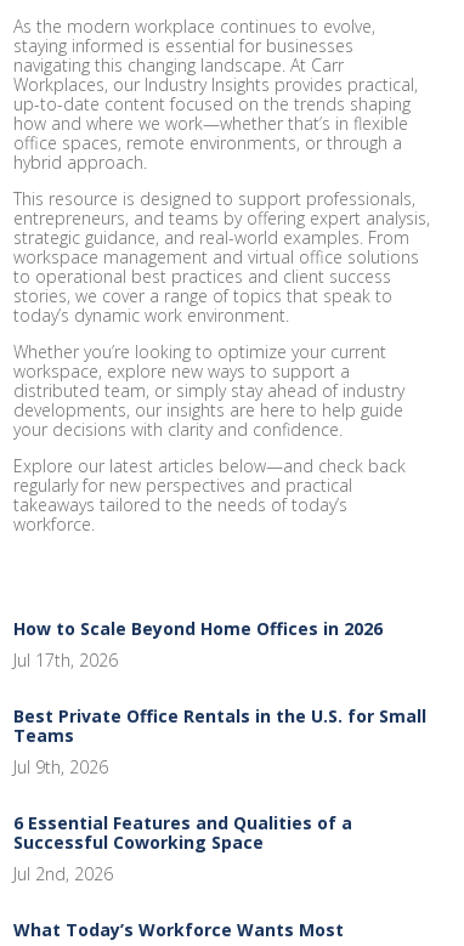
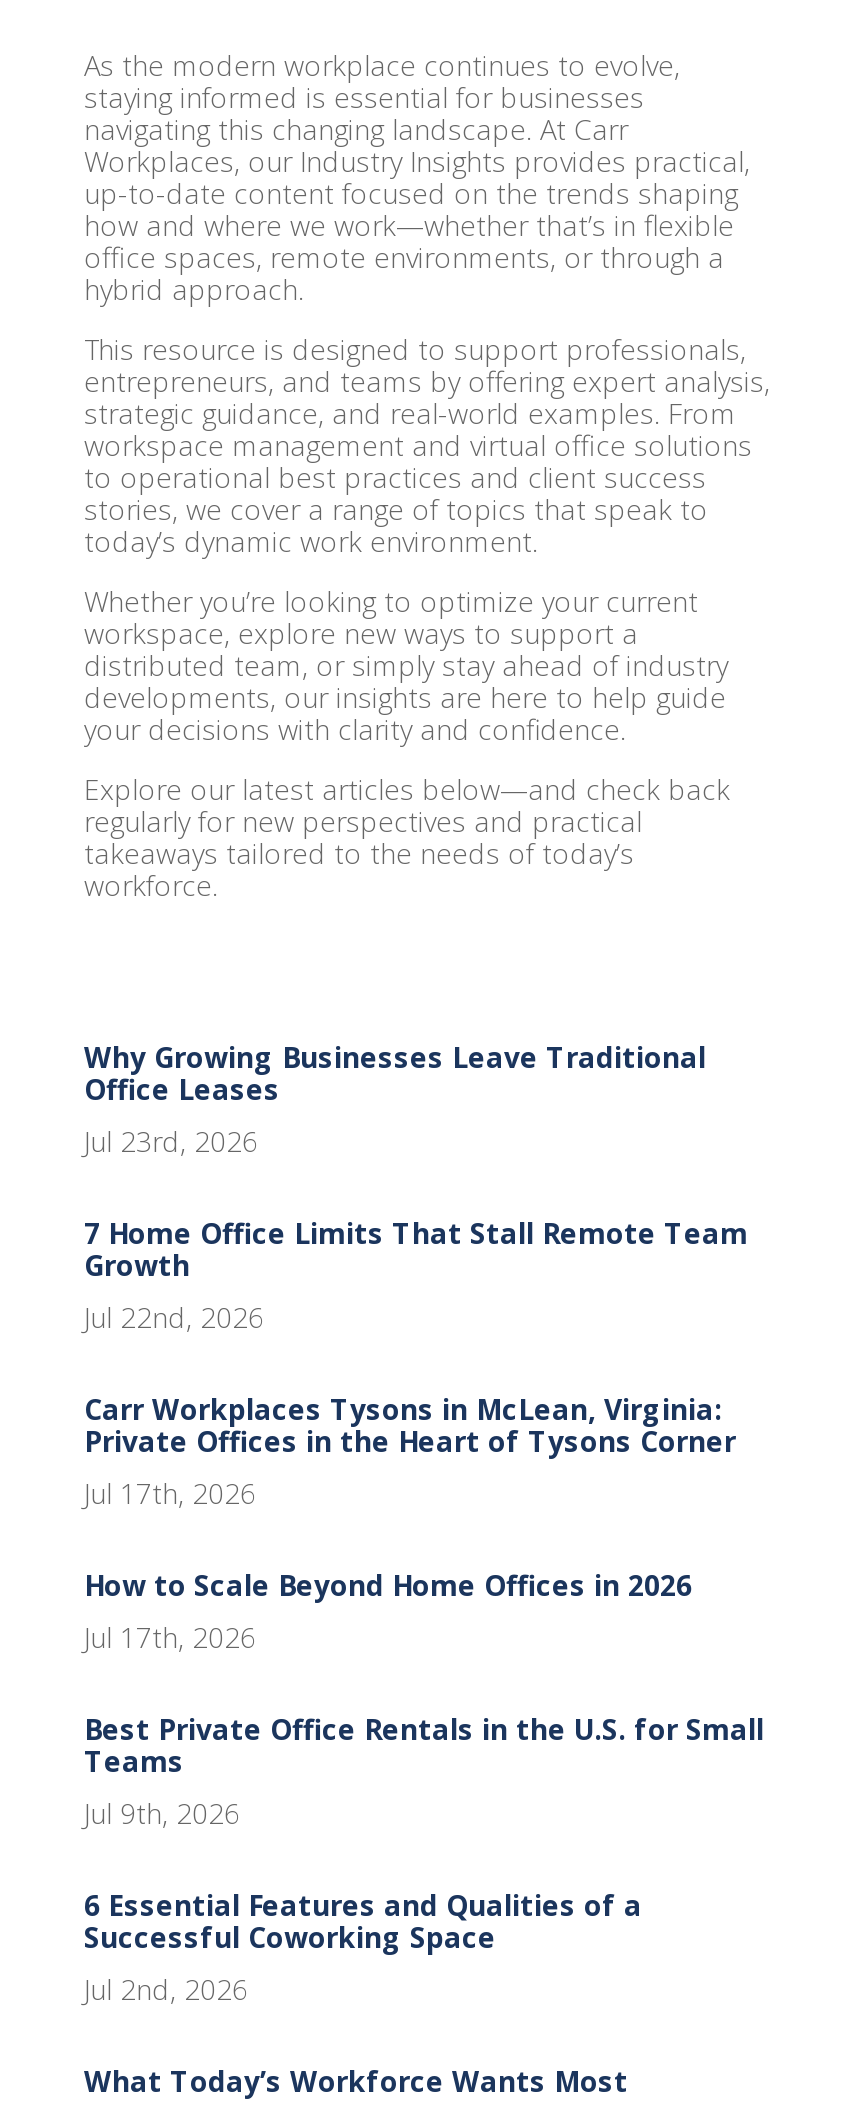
none -> [84,1038,748,1512] Why Growing Businesses Leave Traditional | Office Leases | Jul 23rd, 2026 | 7 Home Office Limits That Stall Remote Team | Growth | Jul 22nd, 2026 | Carr Workplaces Tysons in McLean, Virginia: | Private Offices in the Heart of Tysons Corner | Jul 17th, 2026

